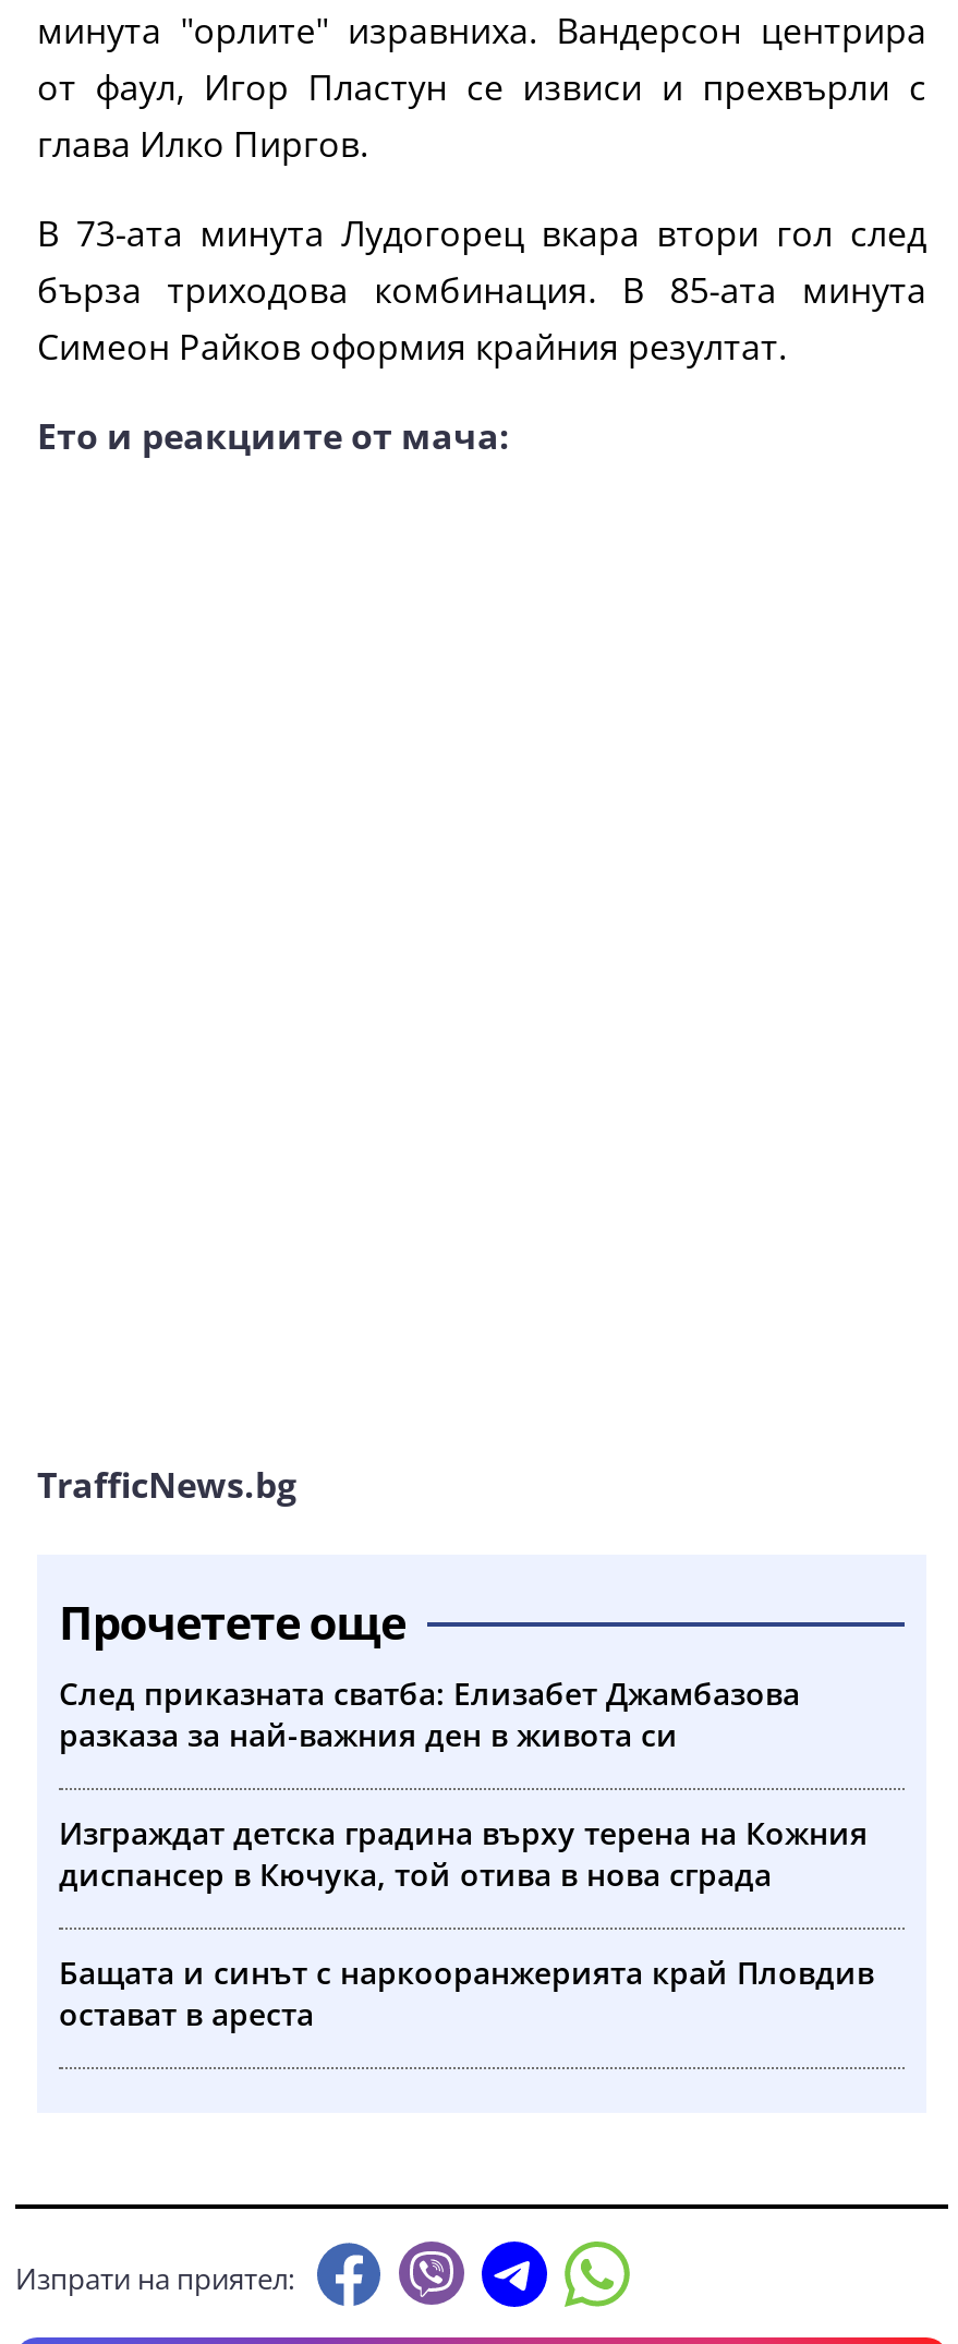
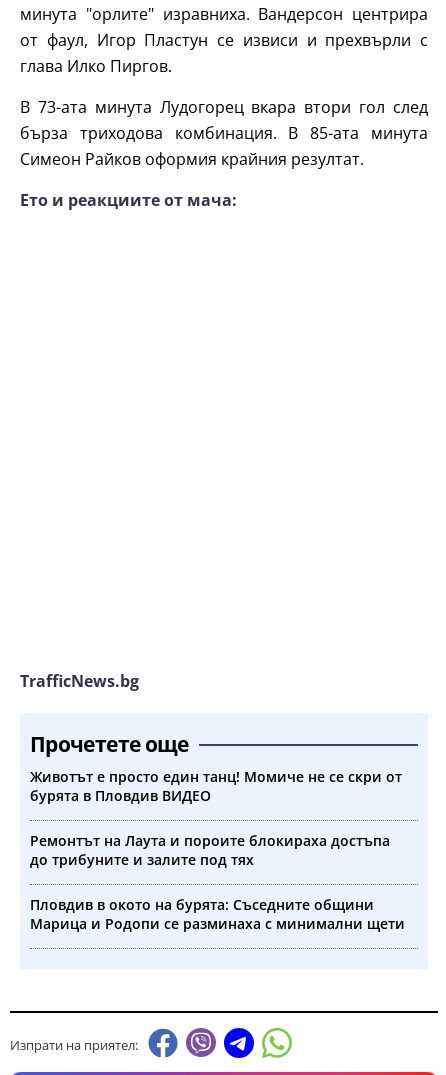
[59,1673,800,1756] След приказната сватба: Елизабет Джамбазова | разказа за най-важния ден в живота си -> [30,767,402,805] Животът е просто един танц! Момиче не се скри от | бурята в Пловдив ВИДЕО
[59,1813,868,1896] Изграждат детска градина върху терена на Кожния | диспансер в Кючука, той отива в нова сграда -> [30,831,390,869] Ремонтът на Лаута и пороите блокираха достъпа | до трибуните и залите под тях
[59,1952,874,2035] Бащата и синът с наркооранжерията край Пловдив | остават в ареста -> [30,895,405,933] Пловдив в окото на бурята: Съседните общини | Марица и Родопи се разминаха с минимални щети

